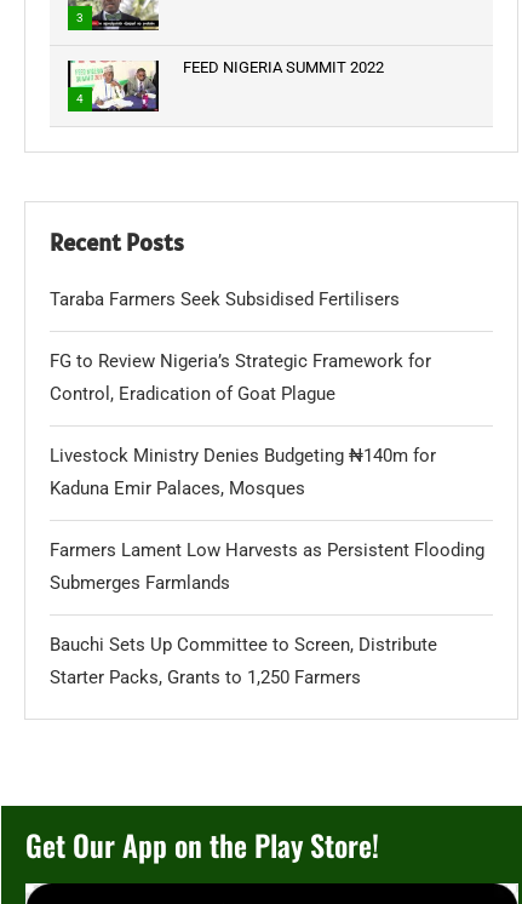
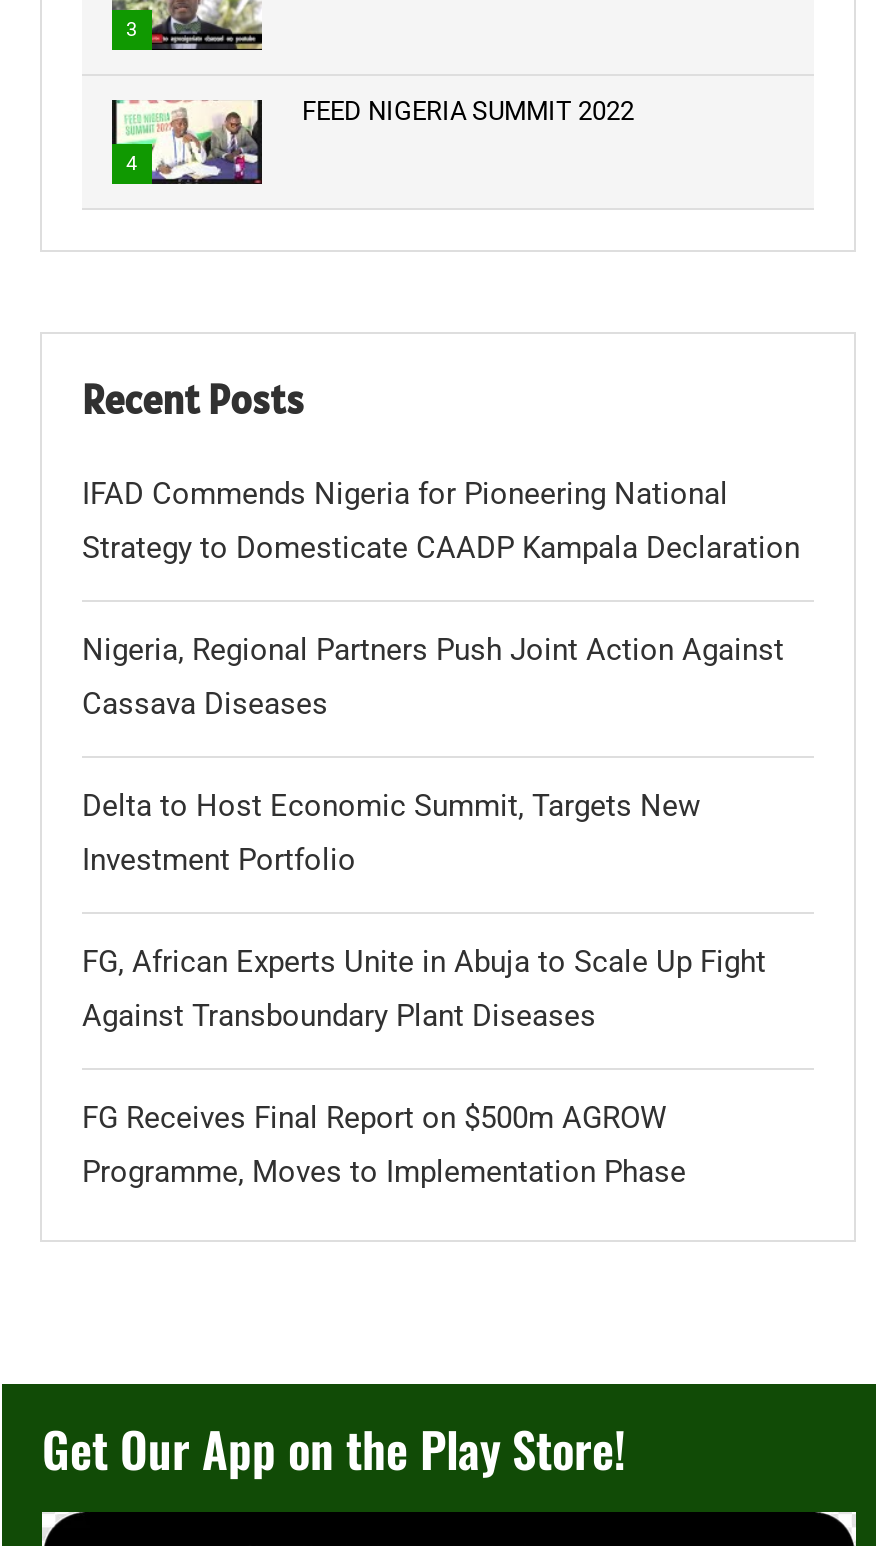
[50,289,484,689] Taraba Farmers Seek Subsidised Fertilisers | FG to Review Nigeria’s Strategic Framework for | Control, Eradication of Goat Plague | Livestock Ministry Denies Budgeting ₦140m for | Kaduna Emir Palaces, Mosques | Farmers Lament Low Harvests as Persistent Flooding | Submerges Farmlands | Bauchi Sets Up Committee to Screen, Distribute | Starter Packs, Grants to 1,250 Farmers -> [82,477,800,1191] IFAD Commends Nigeria for Pioneering National | Strategy to Domesticate CAADP Kampala Declaration | Nigeria, Regional Partners Push Joint Action Against | Cassava Diseases | Delta to Host Economic Summit, Targets New | Investment Portfolio | FG, African Experts Unite in Abuja to Scale Up Fight | Against Transboundary Plant Diseases | FG Receives Final Report on $500m AGROW | Programme, Moves to Implementation Phase

